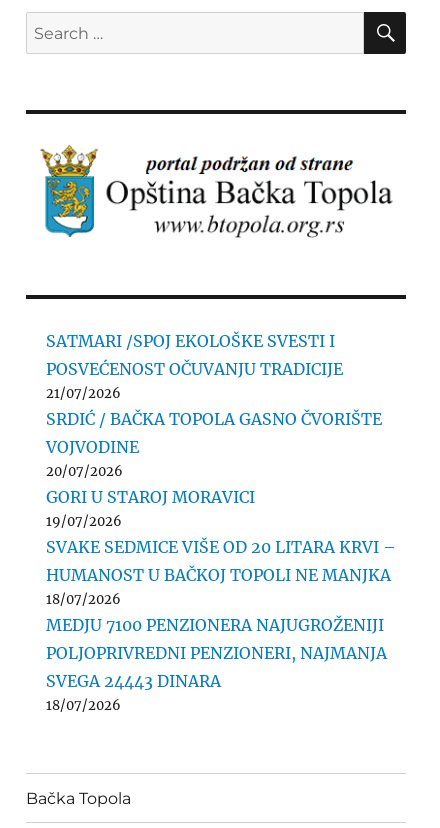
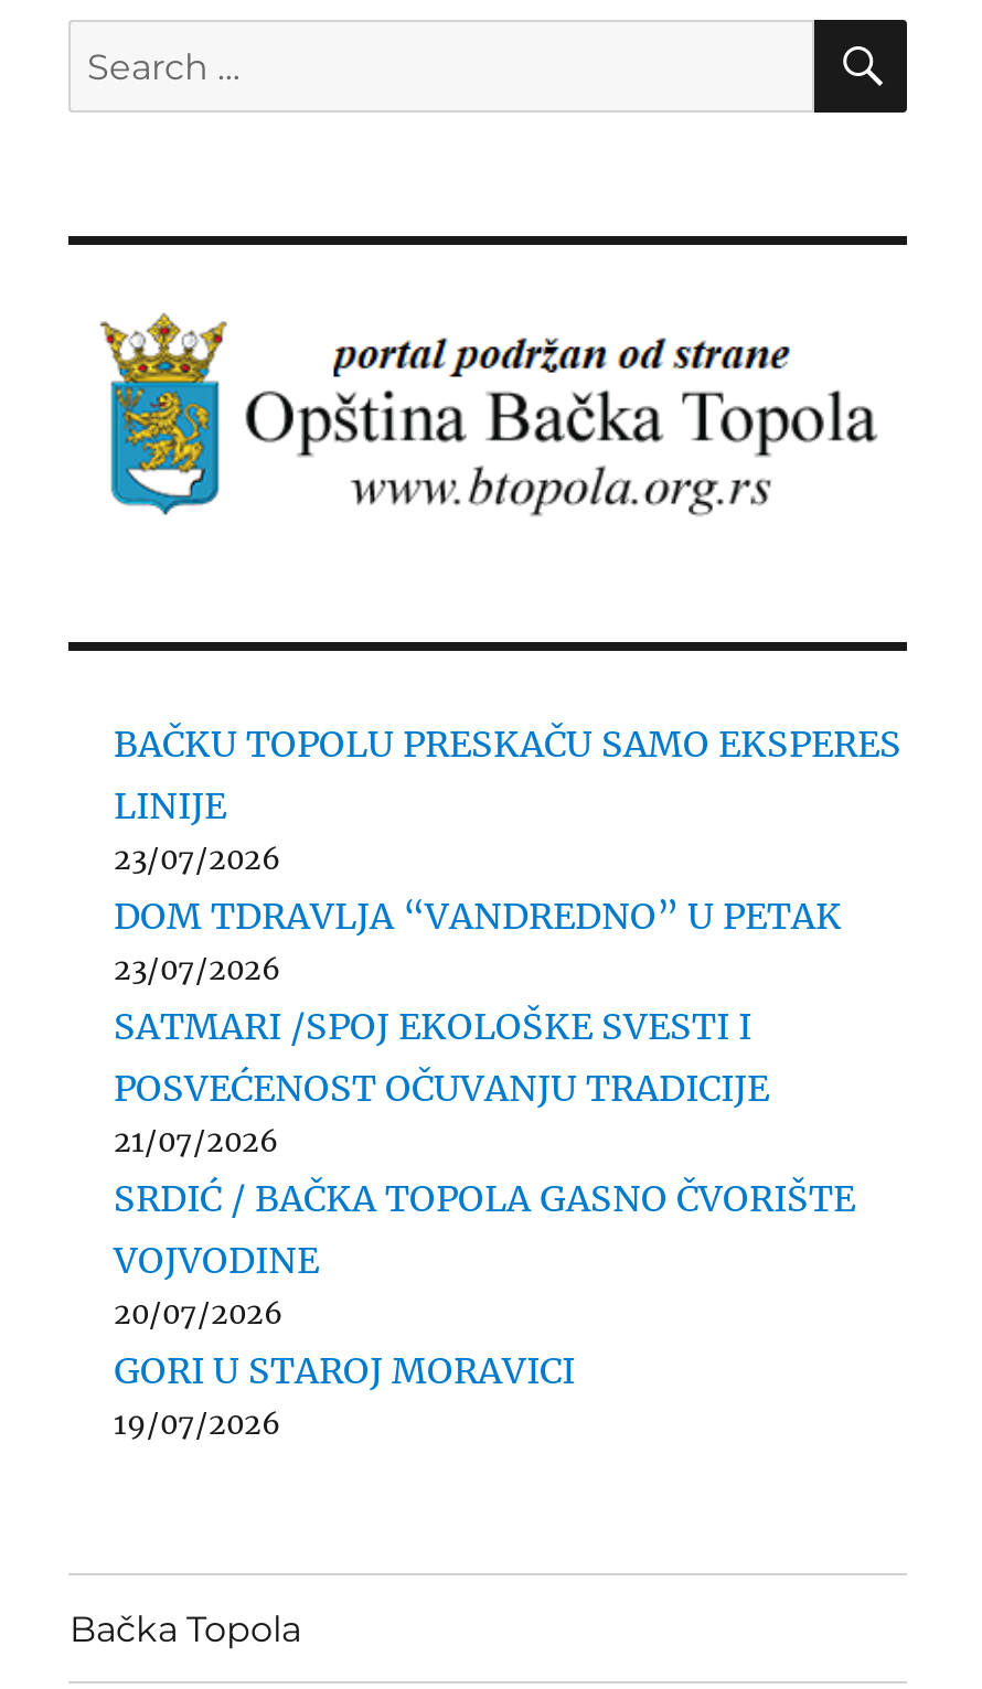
none -> [114,722,901,989] BAČKU TOPOLU PRESKAČU SAMO EKSPERES | LINIJE | 23/07/2026 | DOM TDRAVLJA “VANDREDNO” U PETAK | 23/07/2026
moved [46,331,382,530] -> [114,1004,855,1443]: SATMARI /SPOJ EKOLOŠKE SVESTI I | POSVEĆENOST OČUVANJU TRADICIJE | 21/07/2026 | SRDIĆ / BAČKA TOPOLA GASNO ČVORIŠTE | VOJVODINE | 20/07/2026 | GORI U STAROJ MORAVICI | 19/07/2026
[46,537,396,714] SVAKE SEDMICE VIŠE OD 20 LITARA KRVI – | HUMANOST U BAČKOJ TOPOLI NE MANJKA | 18/07/2026 | MEDJU 7100 PENZIONERA NAJUGROŽENIJI | POLJOPRIVREDNI PENZIONERI, NAJMANJA | SVEGA 24443 DINARA | 18/07/2026 -> none

